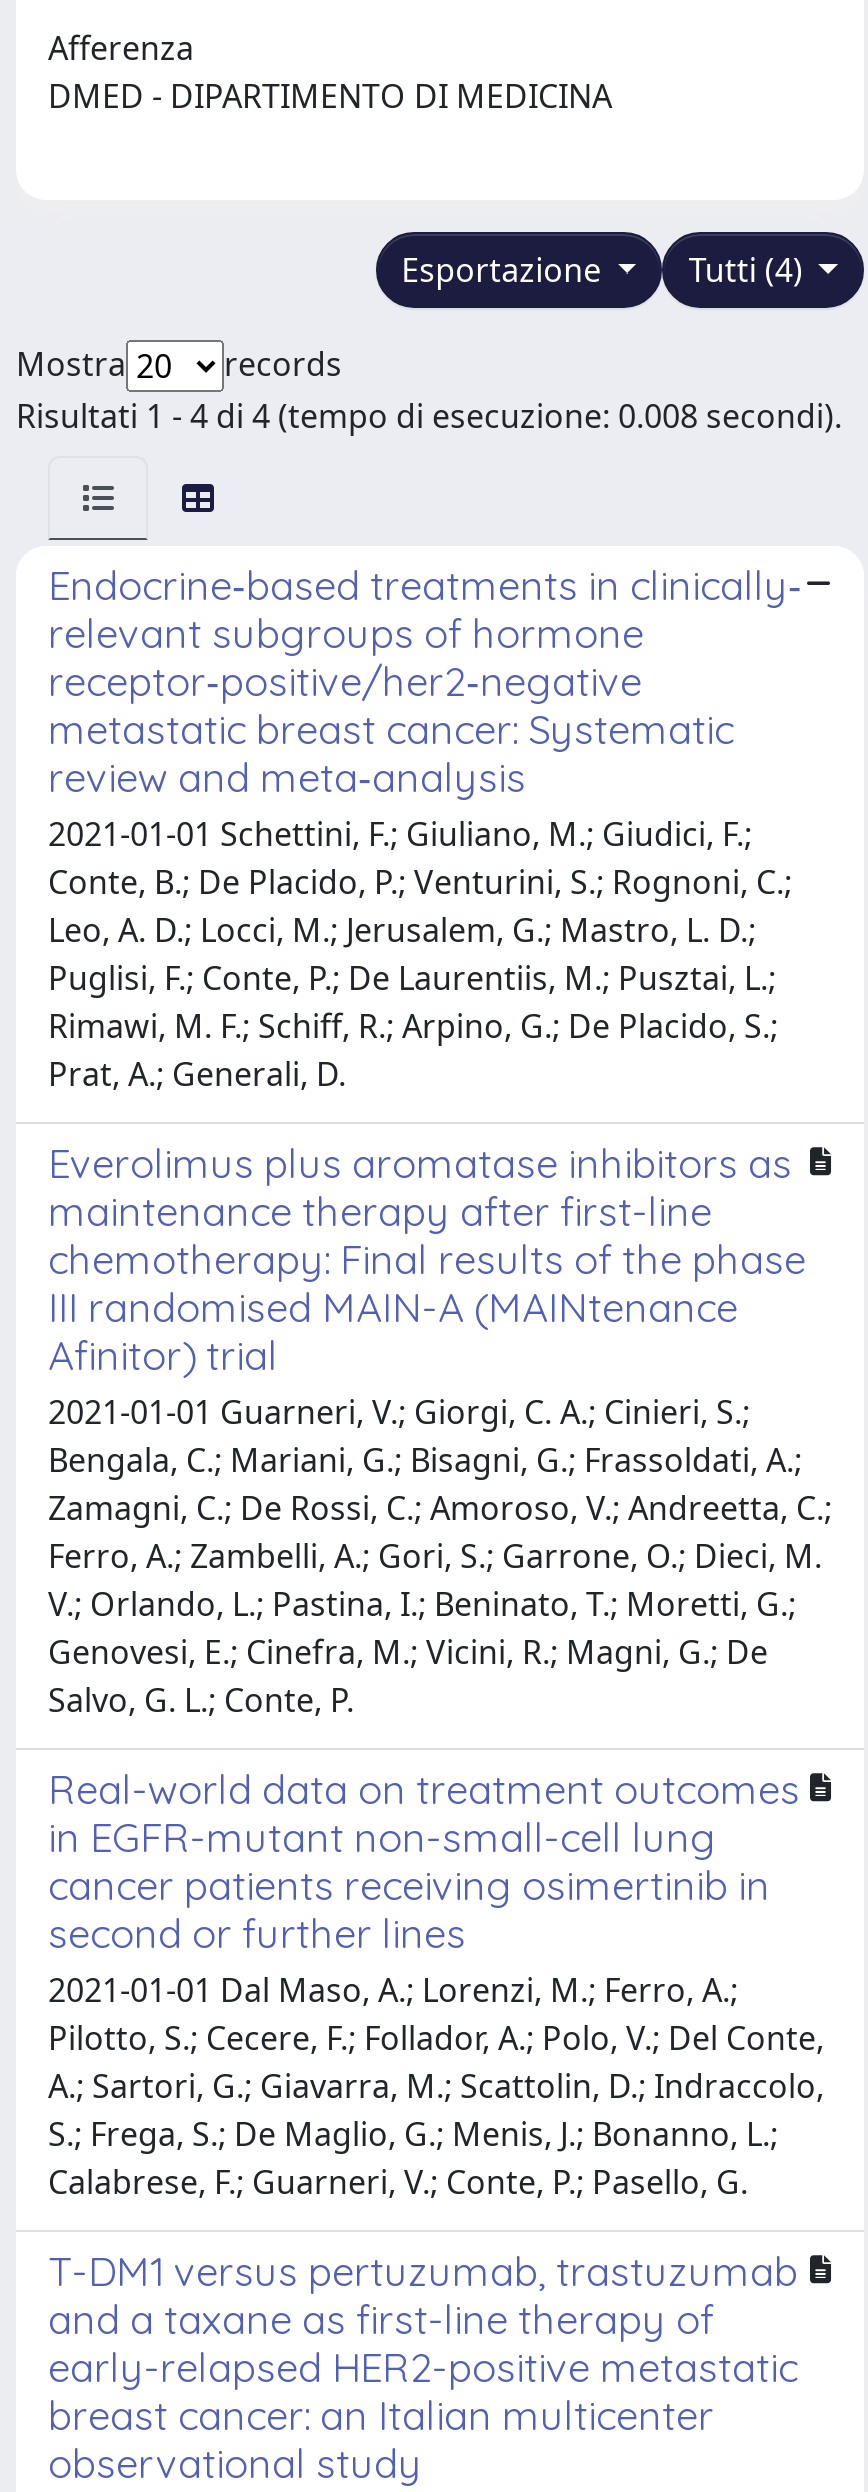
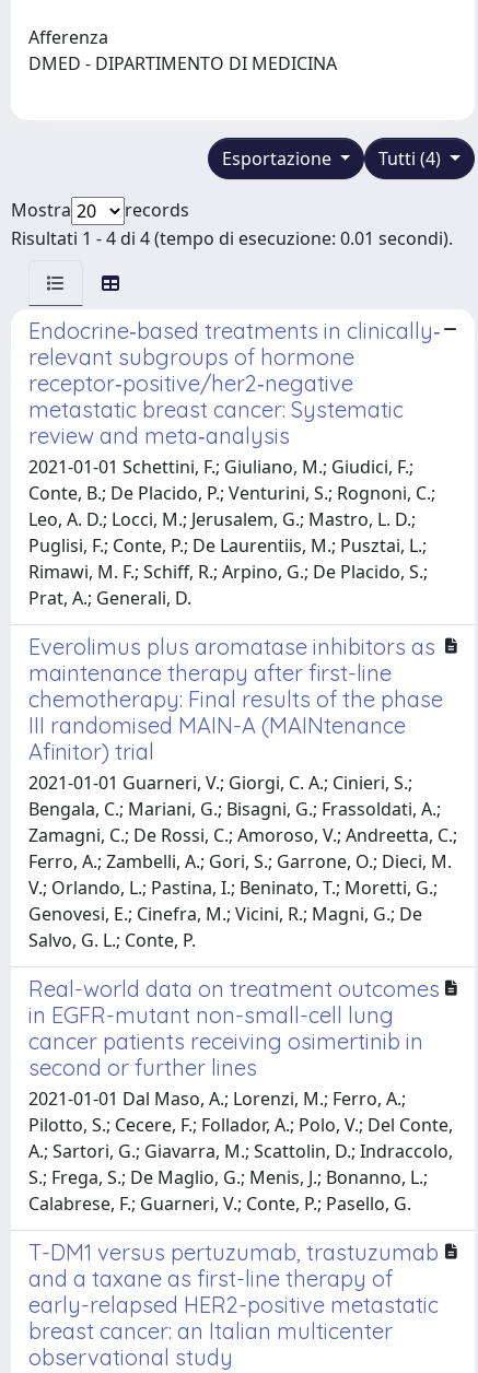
[16,394,842,438] Risultati 1 - 4 di 4 (tempo di esecuzione: 0.008 secondi). -> [11,226,453,250] Risultati 1 - 4 di 4 (tempo di esecuzione: 0.01 secondi).

